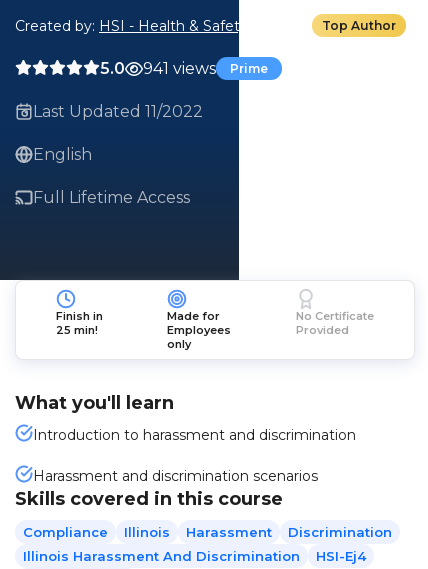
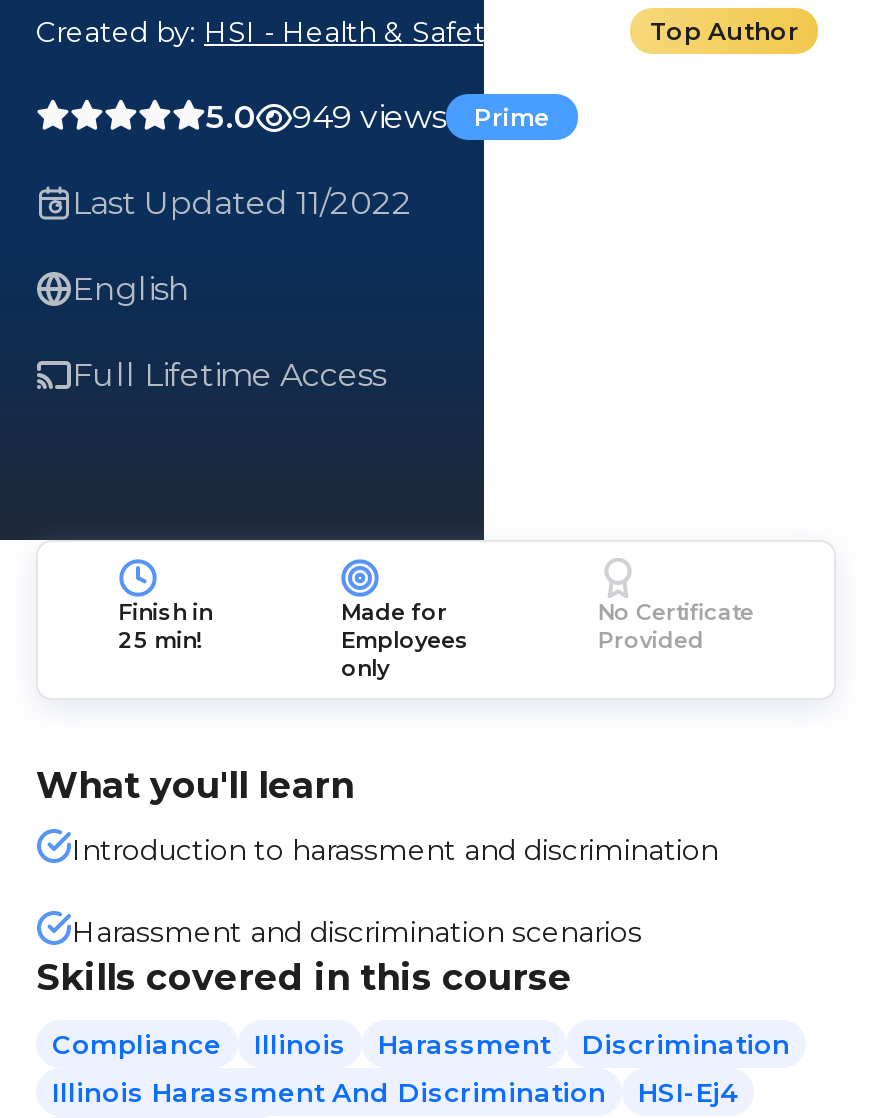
[100,59,268,78] 5.0 941 views Prime -> [206,98,550,136] 5.0 949 views Prime

